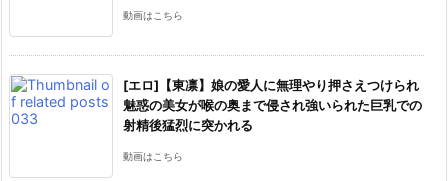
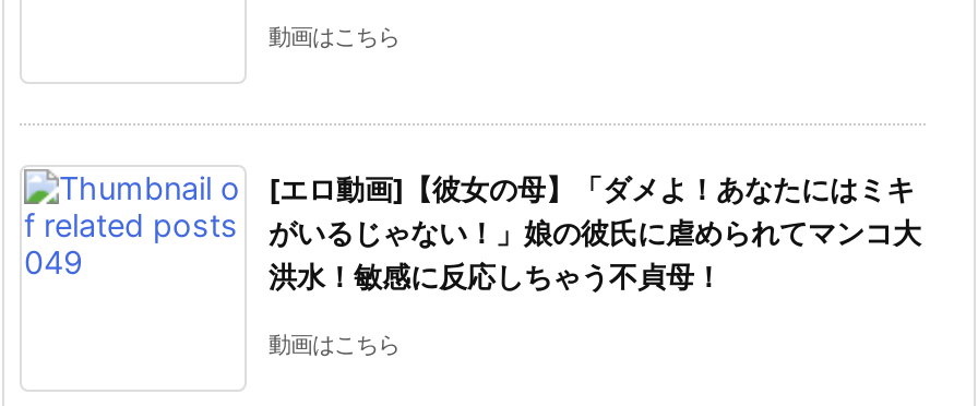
[123,78,422,133] [エロ]【東凛】娘の愛人に無理やり押さえつけられ | 魅惑の美女が喉の奥まで侵され強いられた巨乳での | 射精後猛烈に突かれる -> [269,174,921,294] [エロ動画]【彼女の母】「ダメよ！あなたにはミキ | がいるじゃない！」娘の彼氏に虐められてマンコ大 | 洪水！敏感に反応しちゃう不貞母！

